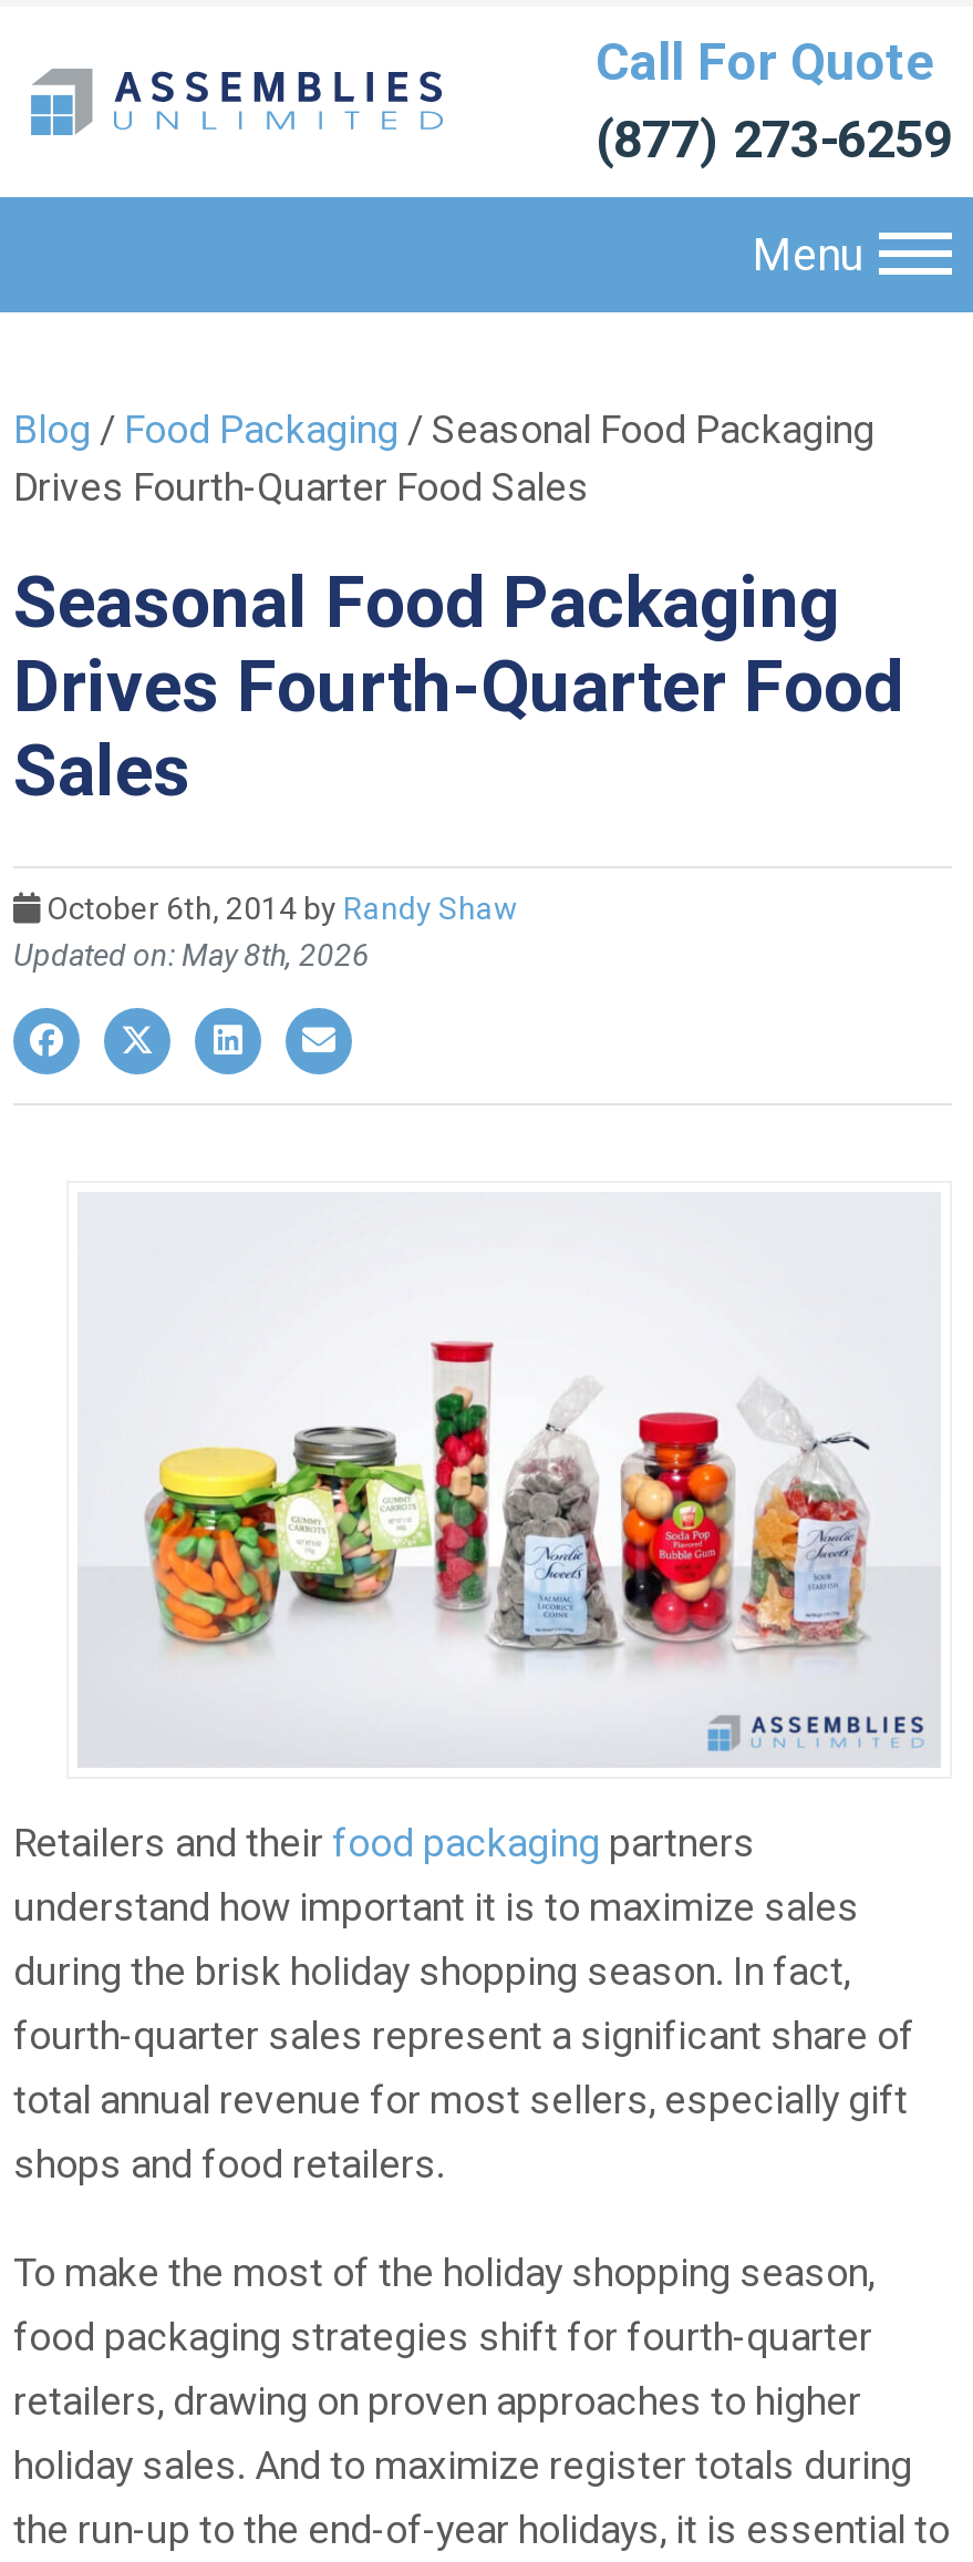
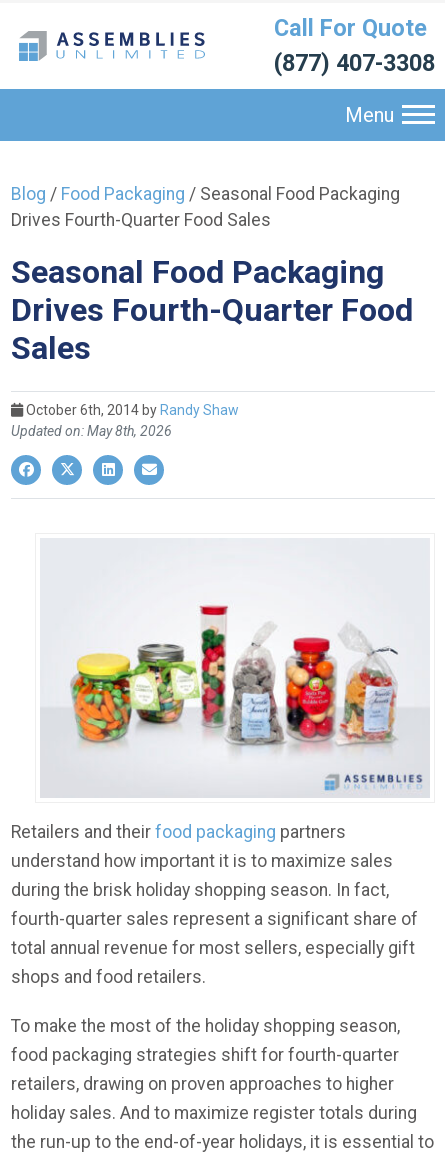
[596,109,952,171] (877) 273-6259 -> [274,49,435,77] (877) 407-3308

